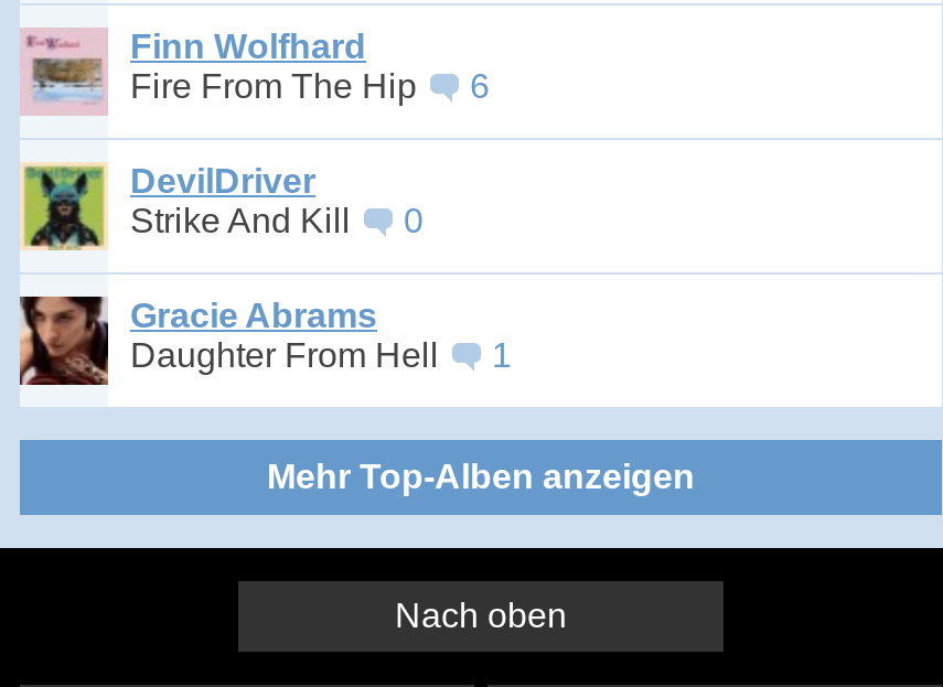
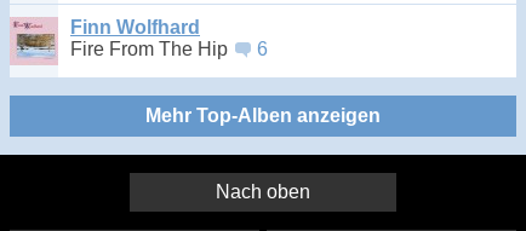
[20,162,512,374] [image] | DevilDriver | Strike And Kill | 0 | Gracie Abrams | Daughter From Hell | 1 -> none
[18,294,99,387] [image] -> none

